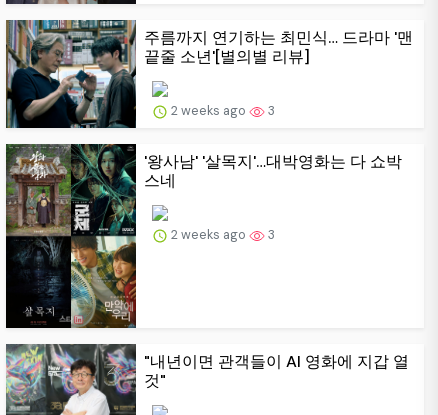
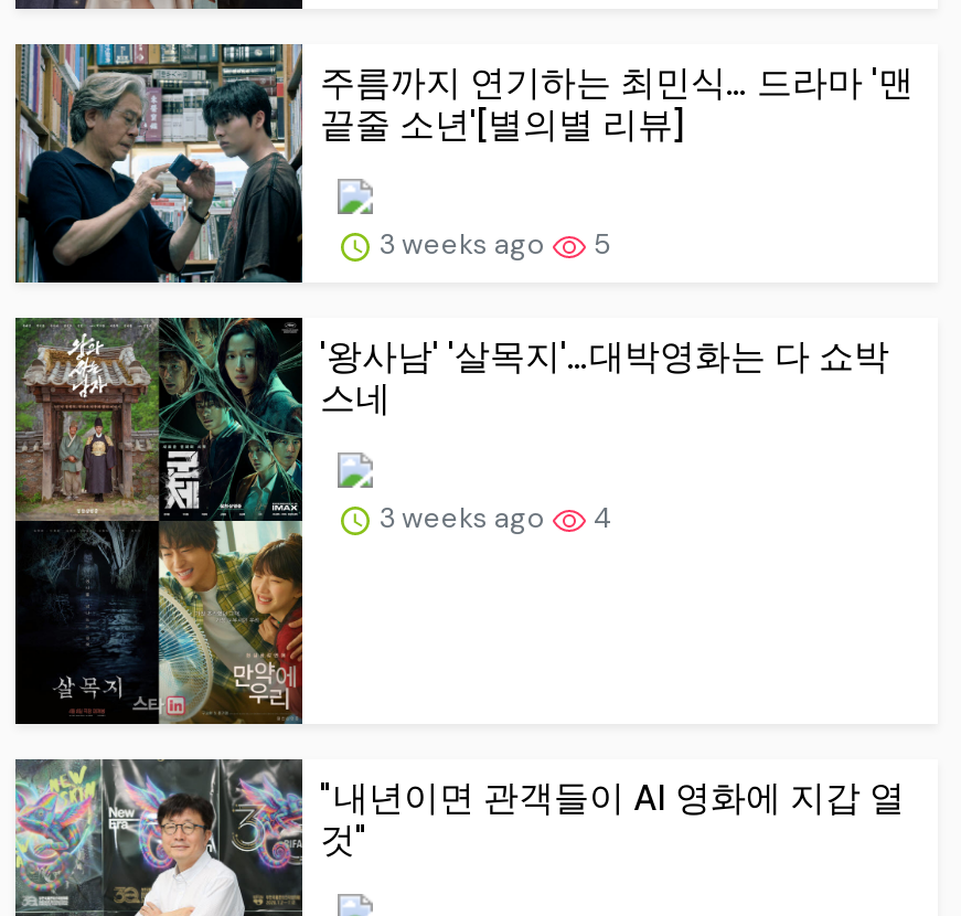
[168,102,249,119] 2 weeks ago -> [373,225,552,262] 3 weeks ago
[265,102,275,119] 3 -> [587,225,611,262] 5
[168,226,249,243] 2 weeks ago -> [373,499,552,536] 3 weeks ago
[265,226,275,243] 3 -> [587,499,613,536] 4

